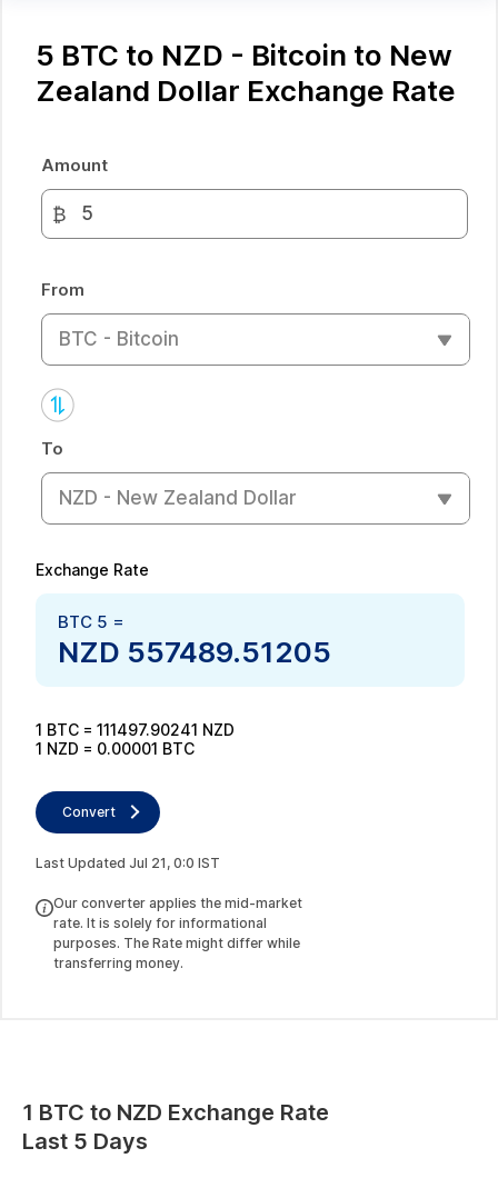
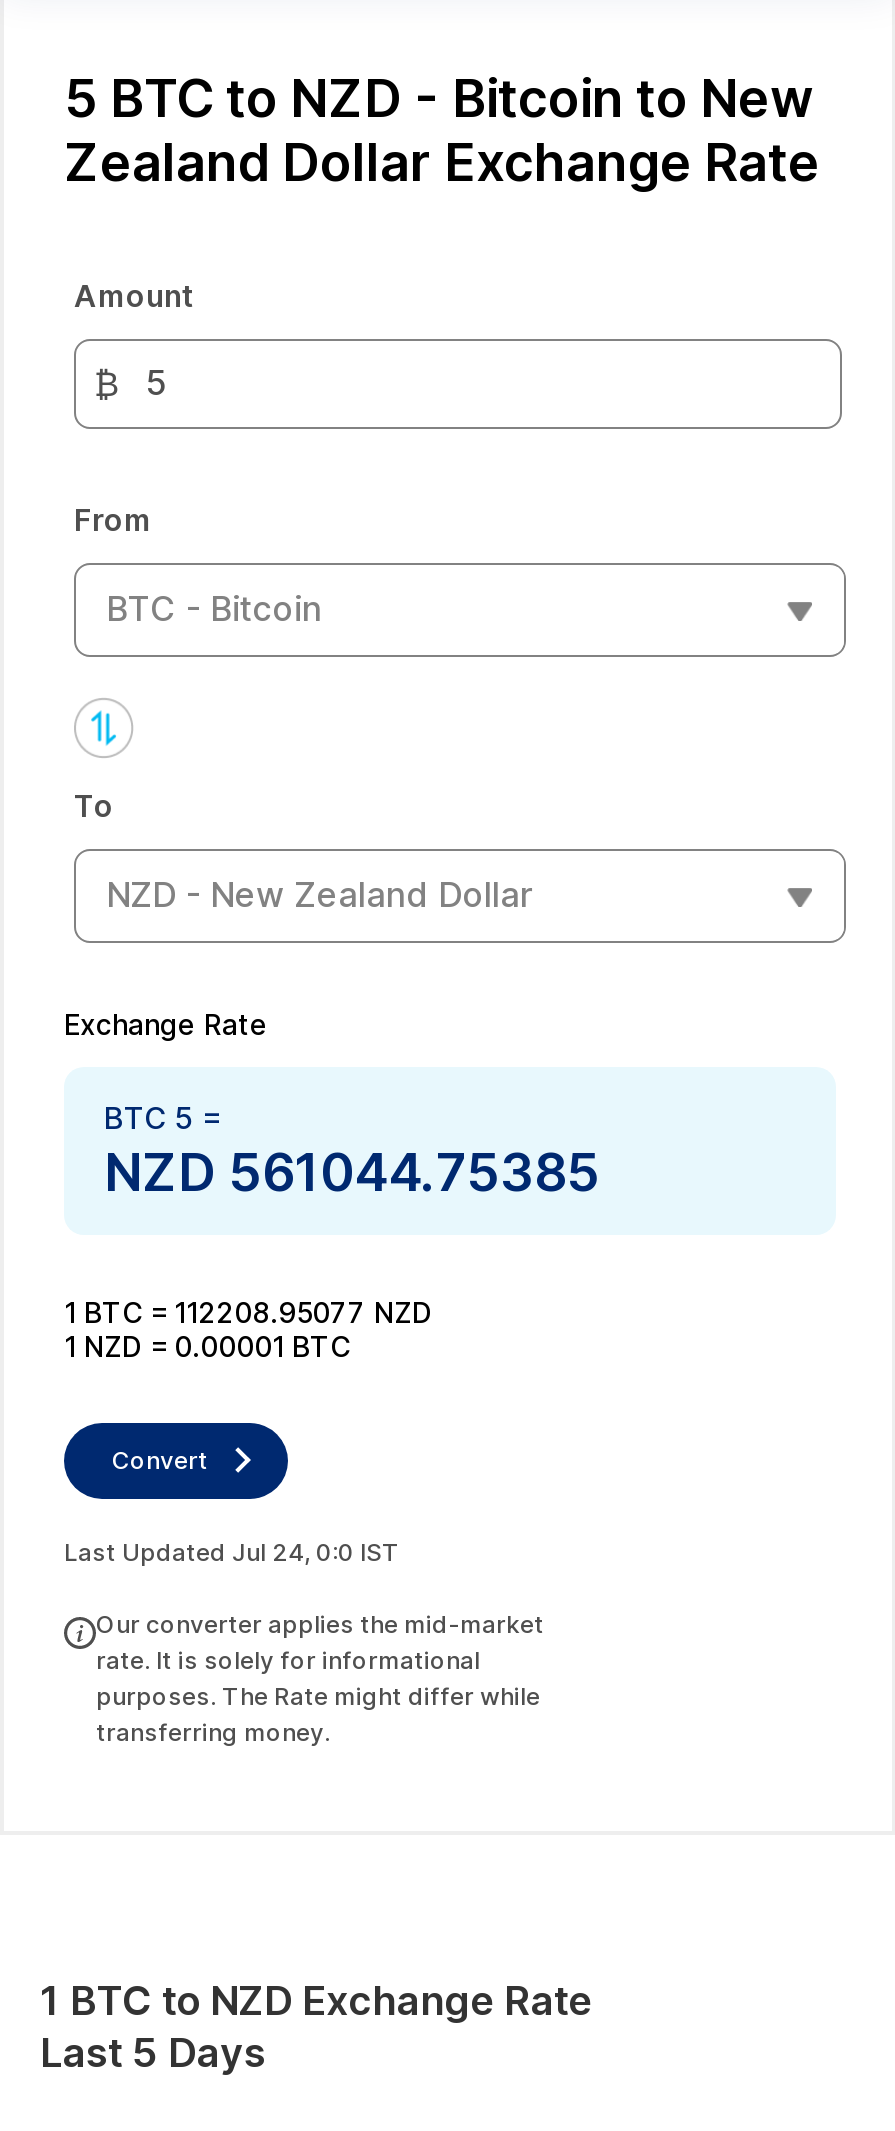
[58,634,331,668] NZD 557489.51205 -> [104,1140,600,1202] NZD 561044.75385
[36,720,235,738] 1 BTC = 111497.90241 NZD -> [64,1294,432,1328] 1 BTC = 112208.95077 NZD
[36,854,220,871] Last Updated Jul 21, 0:0 IST -> [64,1536,400,1566] Last Updated Jul 24, 0:0 IST

